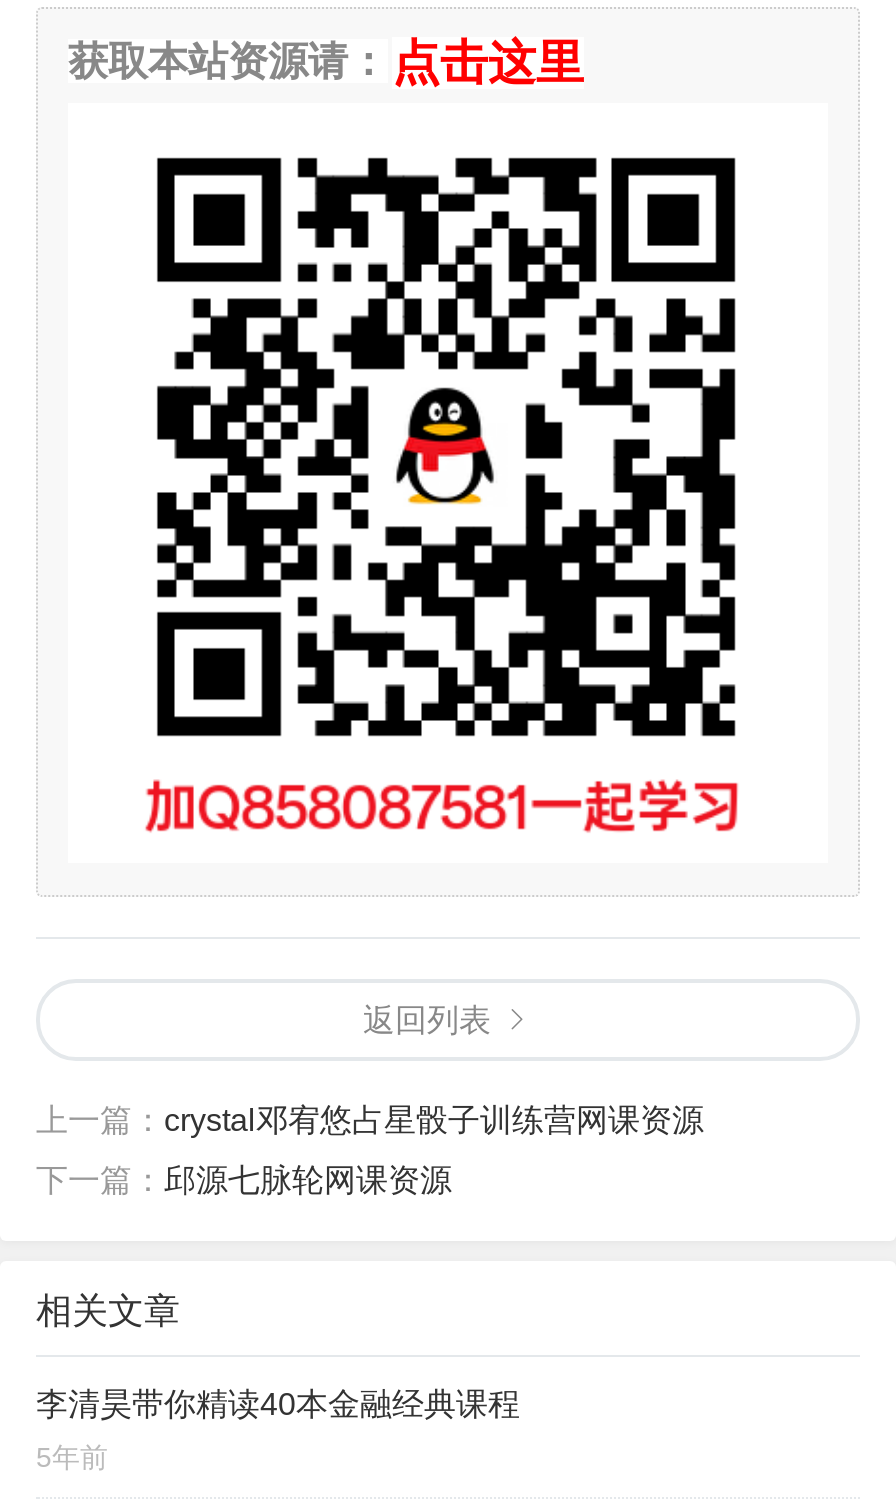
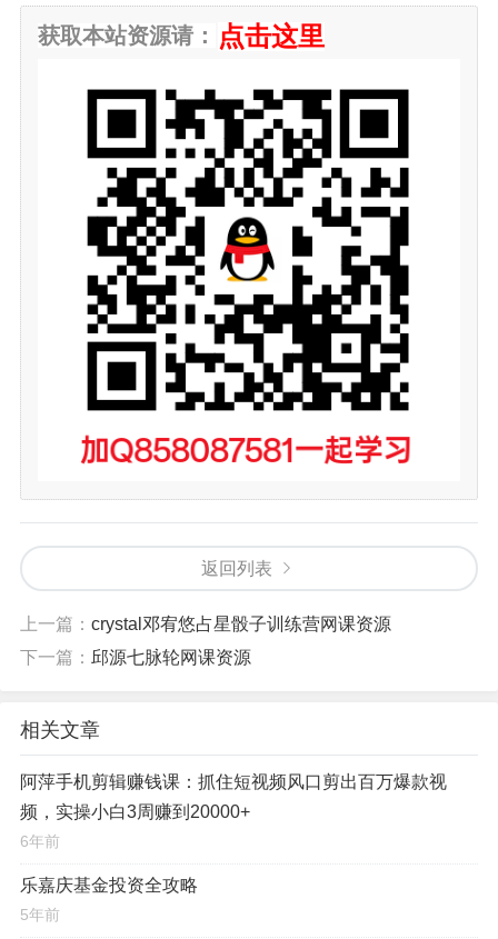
[36,1387,520,1421] 李清昊带你精读40本金融经典课程 -> [20,772,447,894] 阿萍手机剪辑赚钱课：抓住短视频风口剪出百万爆款视 | 频，实操小白3周赚到20000+ | 6年前 | 乐嘉庆基金投资全攻略

